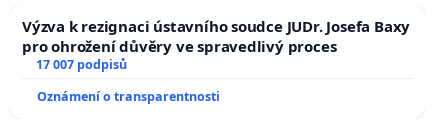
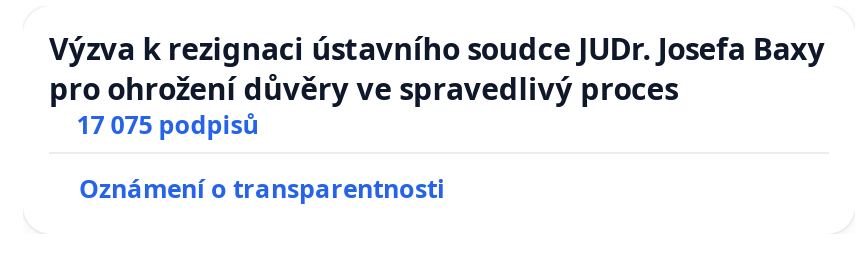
[36,56,127,73] 17 007 podpisů -> [77,109,259,143] 17 075 podpisů

